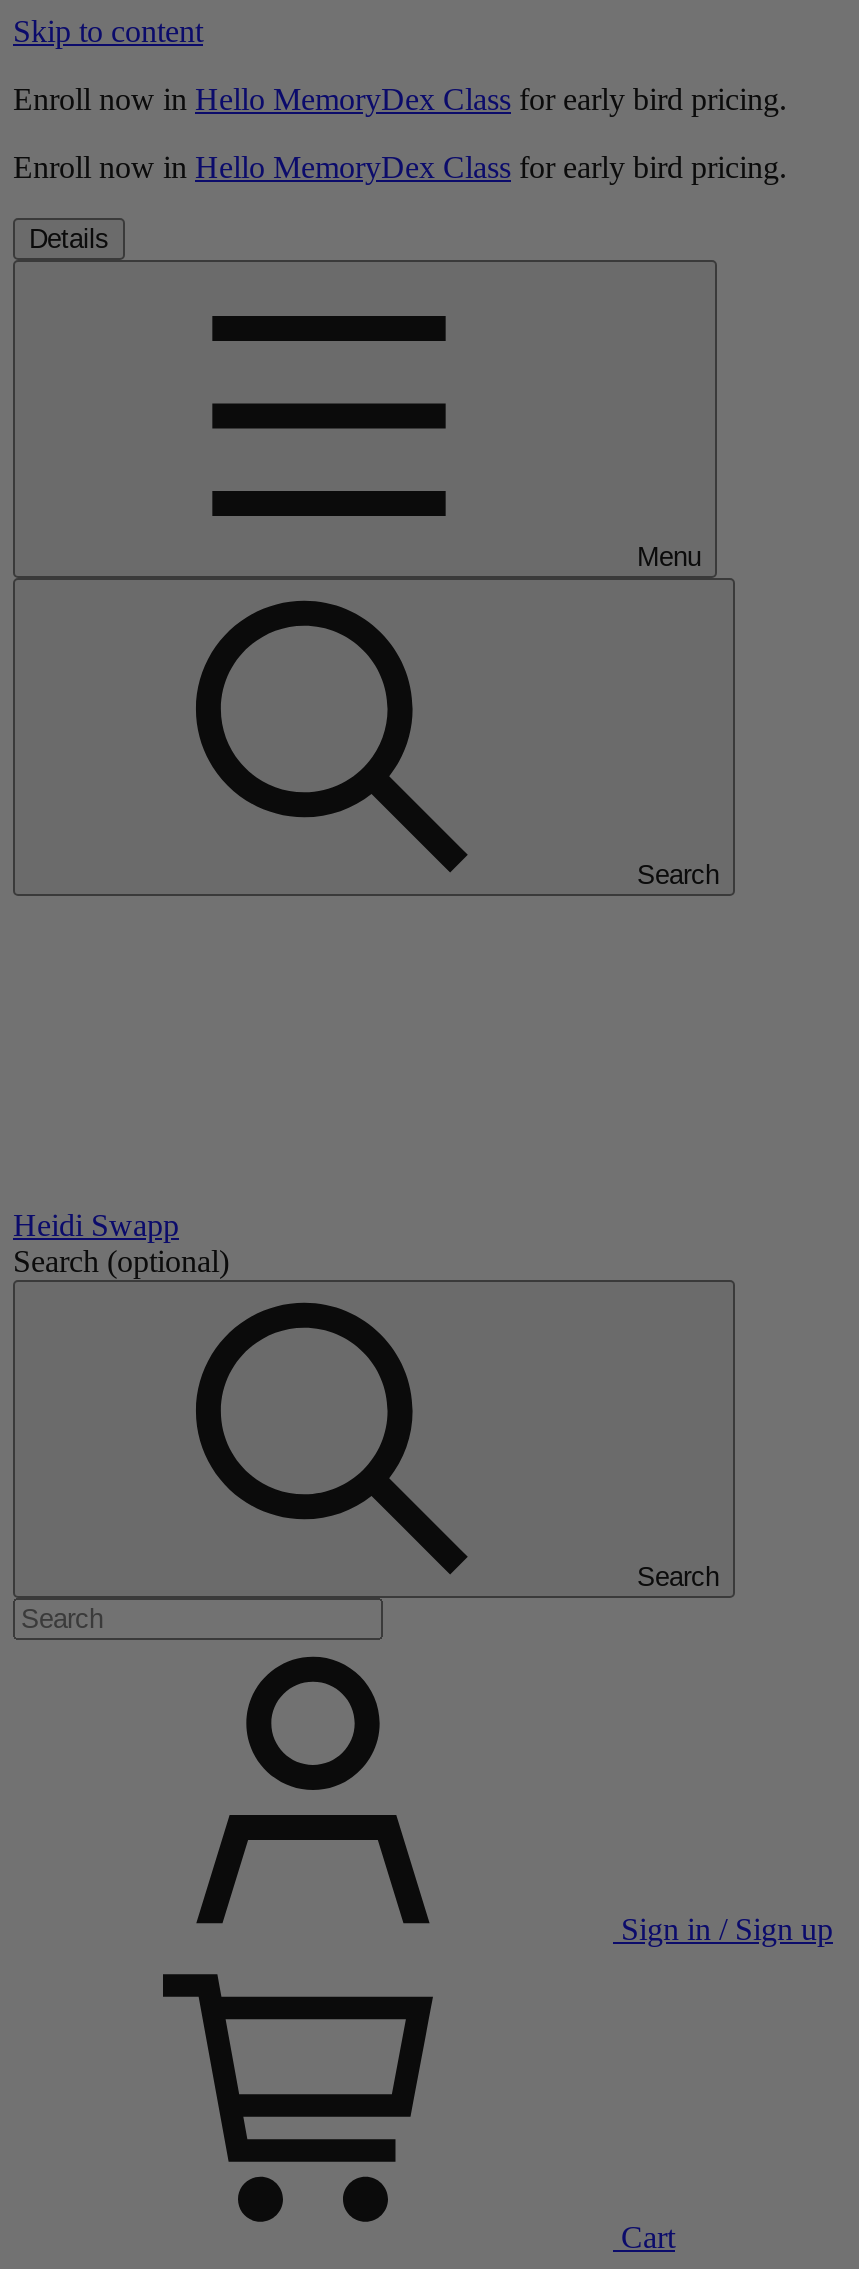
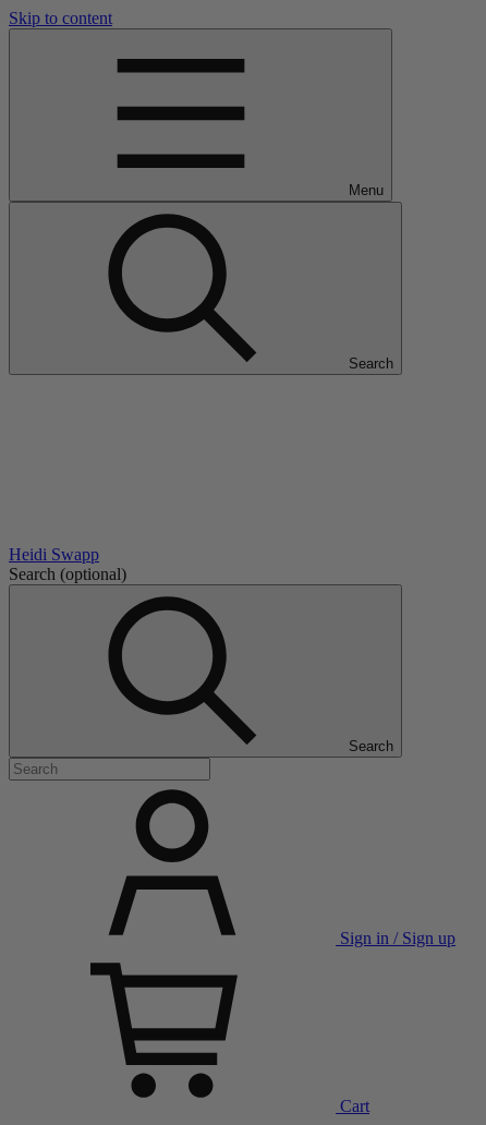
[13,82,787,254] Enroll now in Hello MemoryDex Class for early bird pricing. | Enroll now in Hello MemoryDex Class for early bird pricing. | Details -> none

